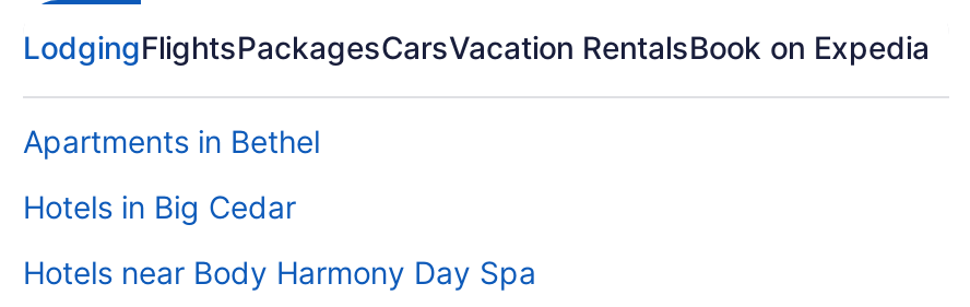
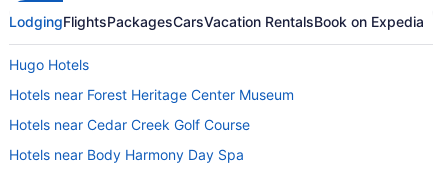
[23,123,320,225] Apartments in Bethel | Hotels in Big Cedar -> [9,56,294,133] Hugo Hotels | Hotels near Forest Heritage Center Museum | Hotels near Cedar Creek Golf Course

